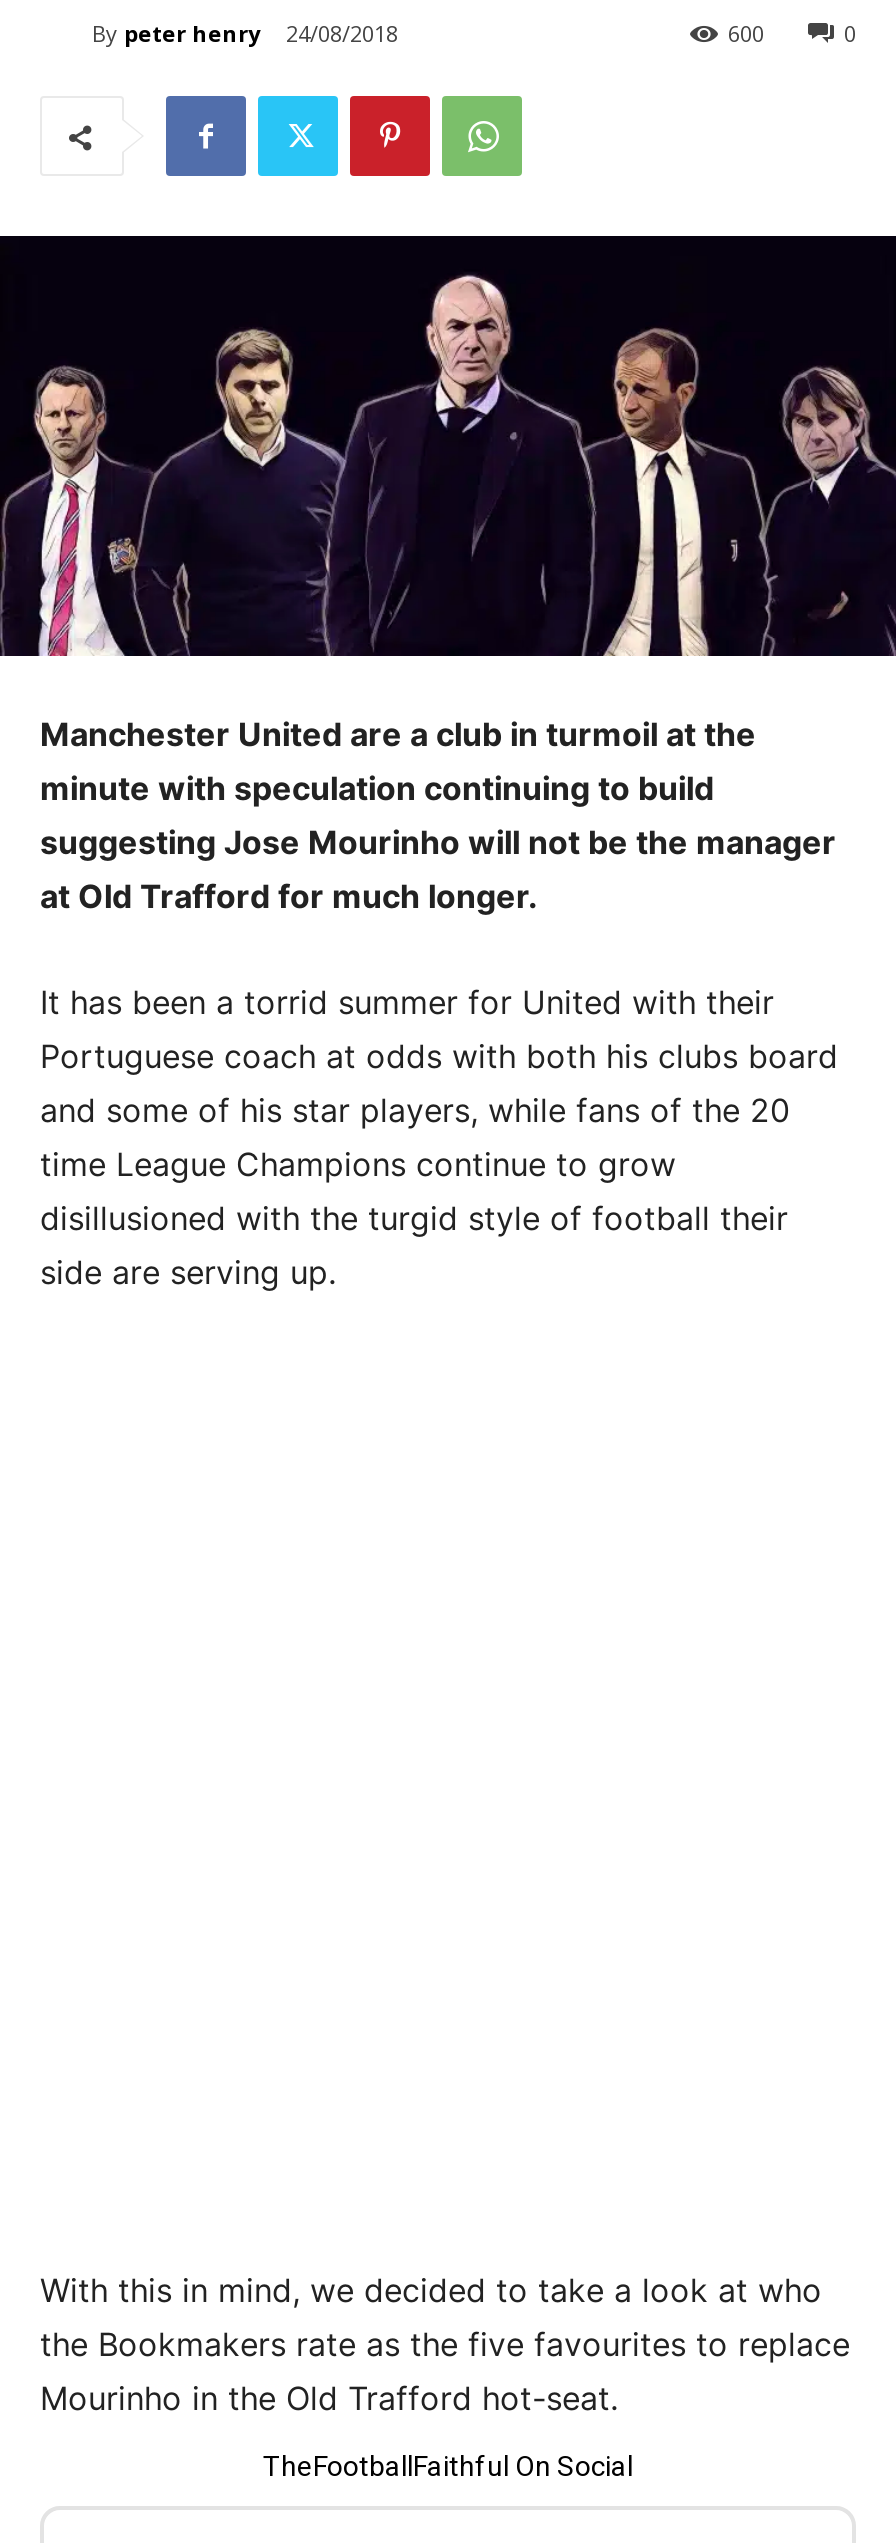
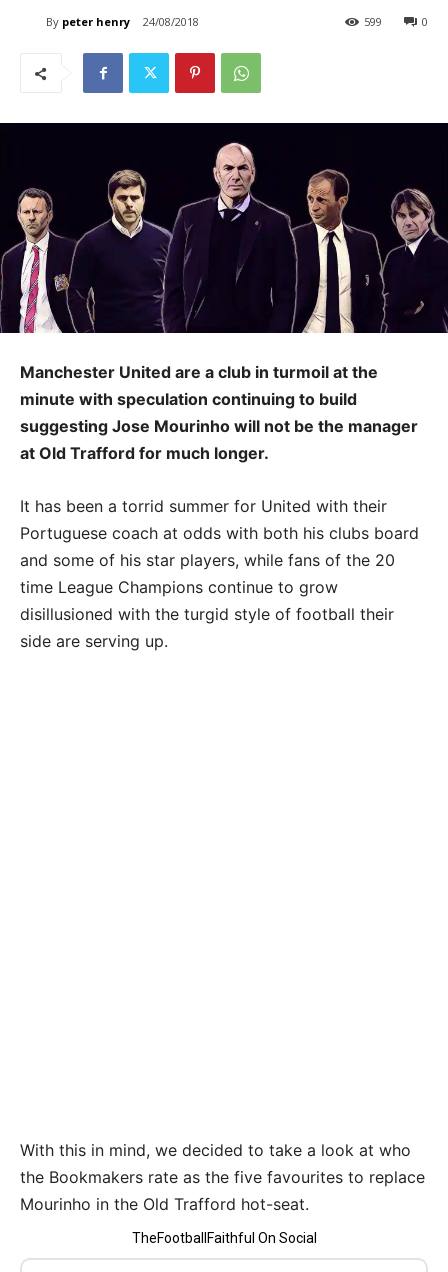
[728,18,764,48] 600 -> [364,14,382,29] 599

